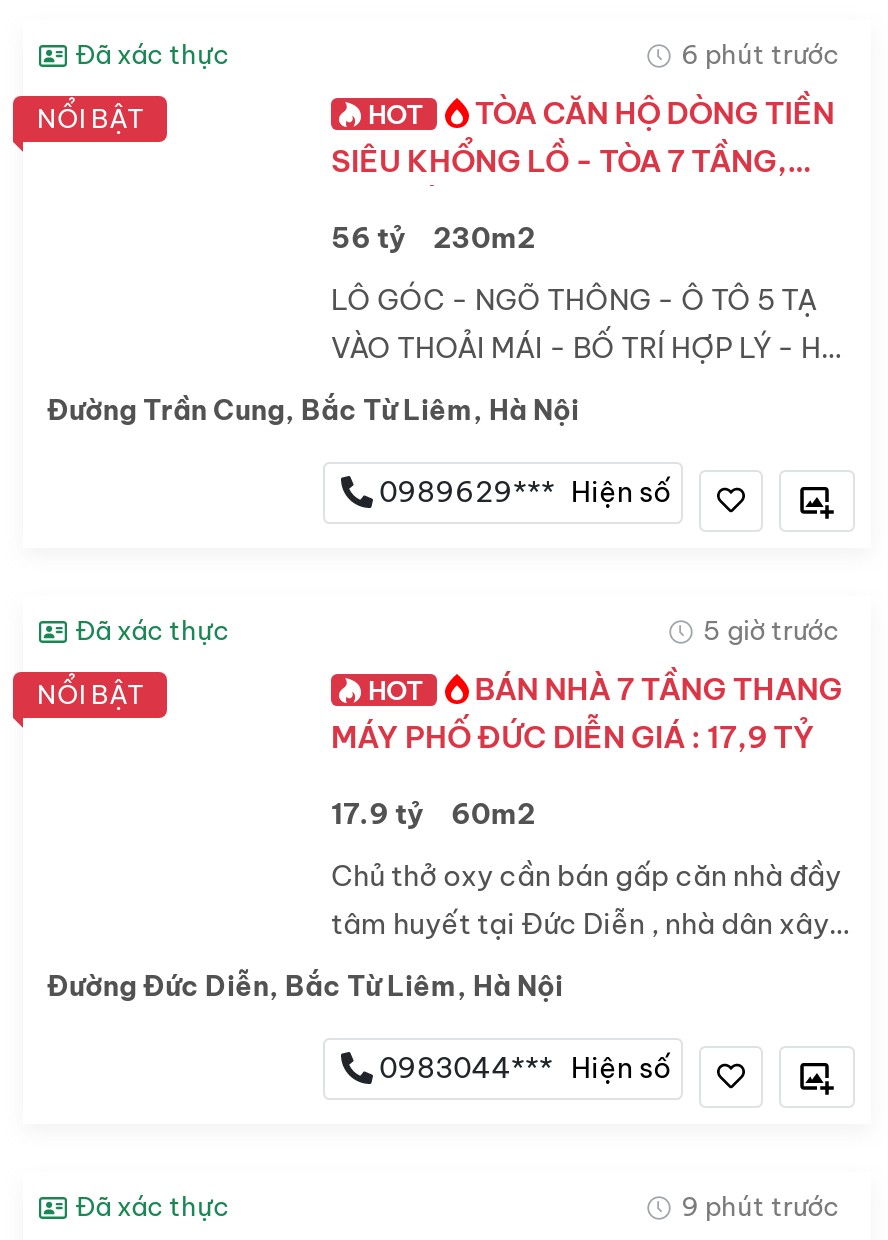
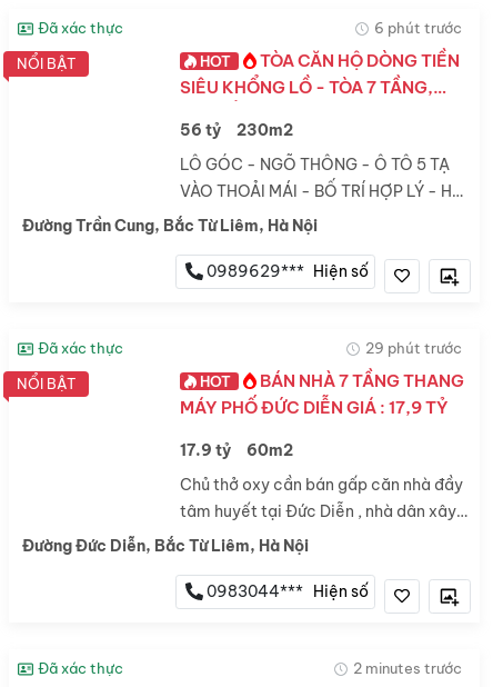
[703,615,839,647] 5 giờ trước -> [365,339,462,357] 29 phút trước
[681,1191,839,1223] 9 phút trước -> [353,660,462,677] 2 minutes trước

